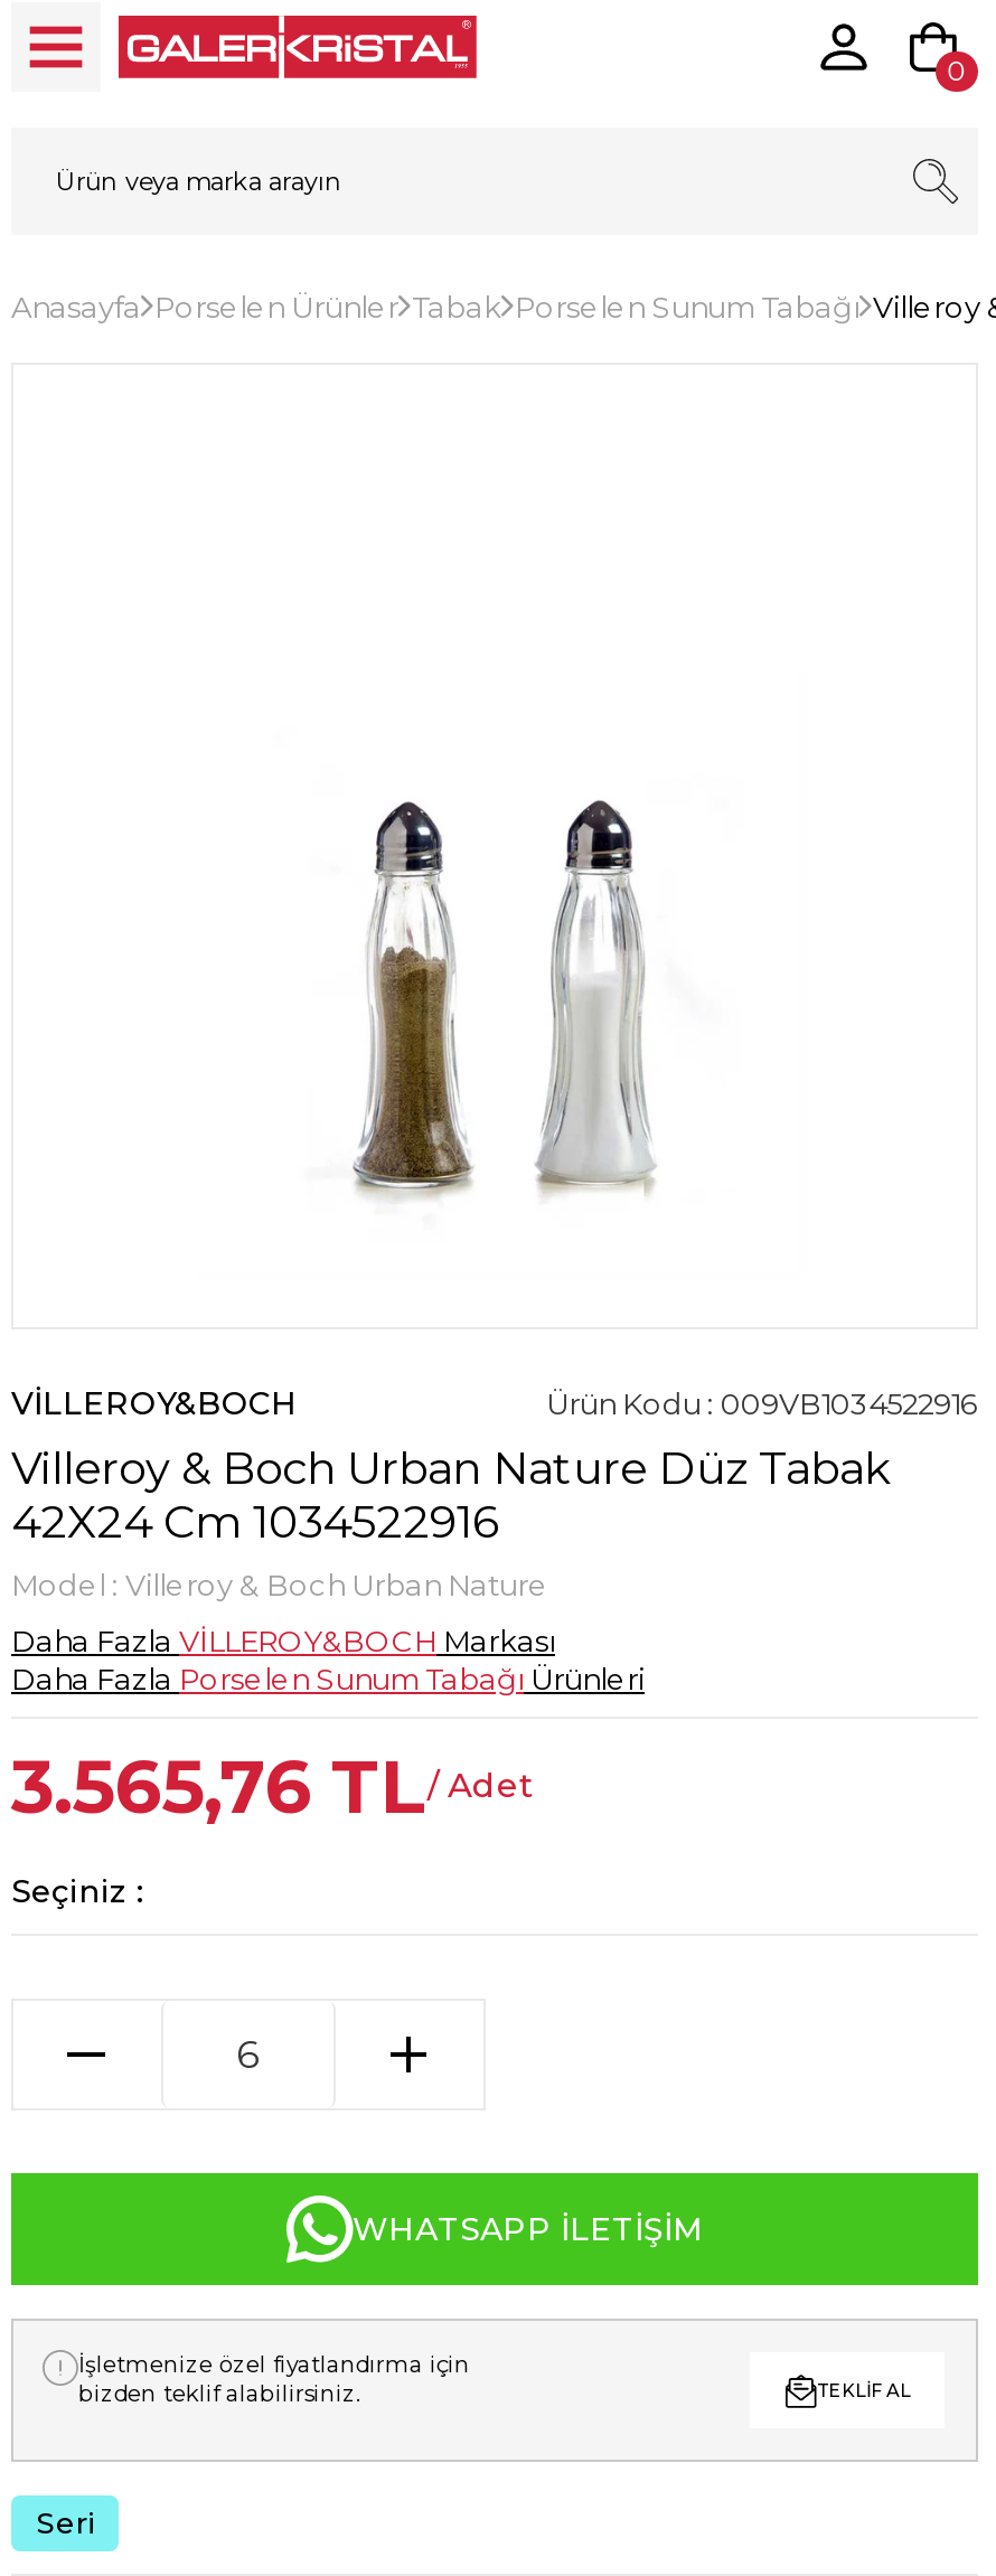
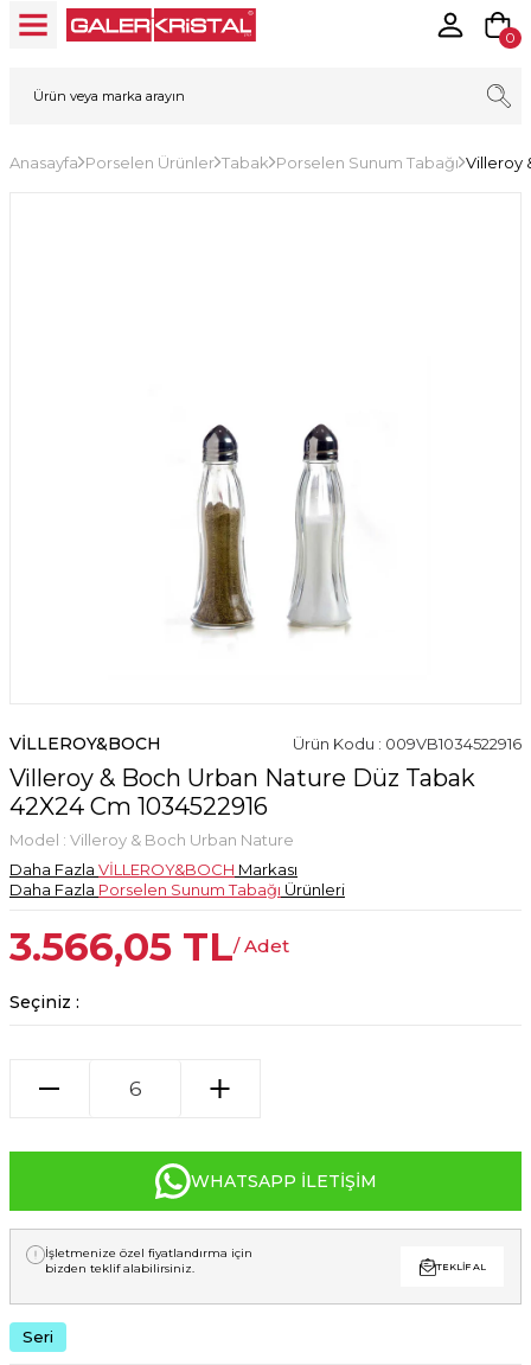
[11,1741,533,1831] 3.565,76 TL/ Adet -> [9,923,289,970] 3.566,05 TL/ Adet

